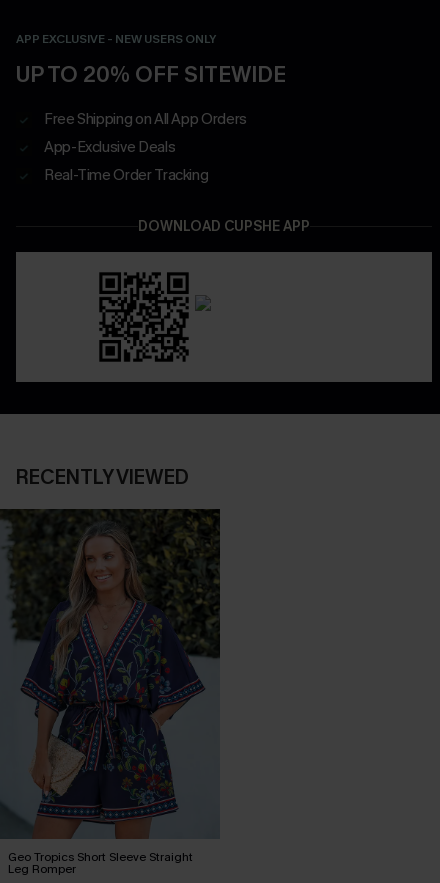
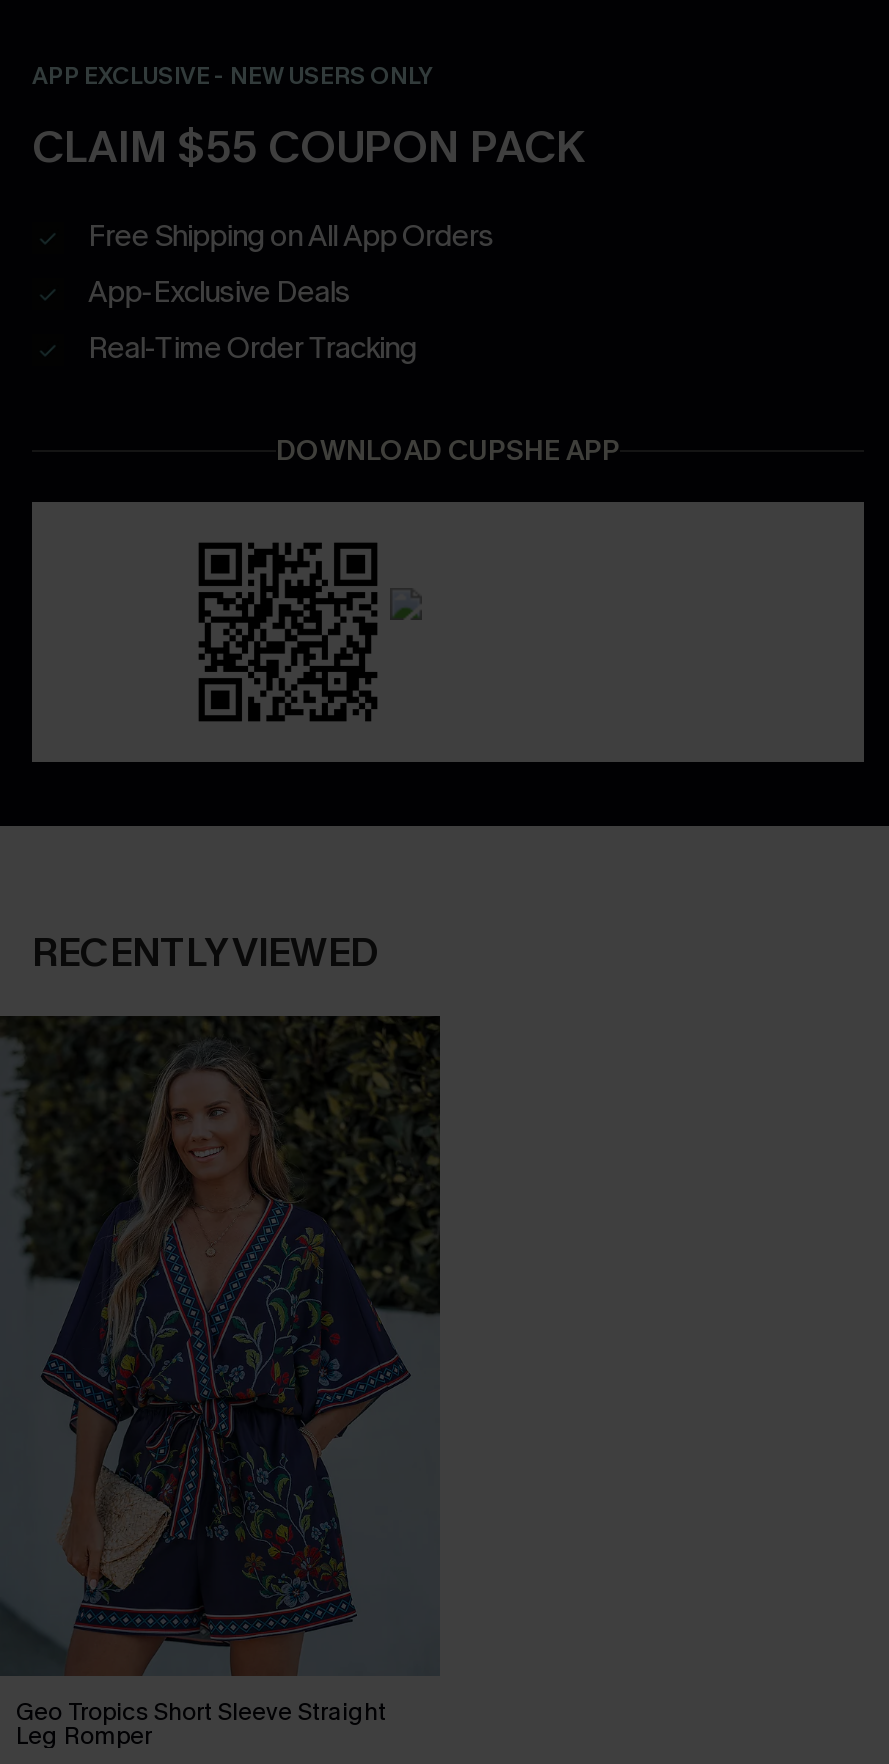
[16,60,286,89] UP TO 20% OFF SITEWIDE -> [32,117,586,175] CLAIM $55 COUPON PACK

